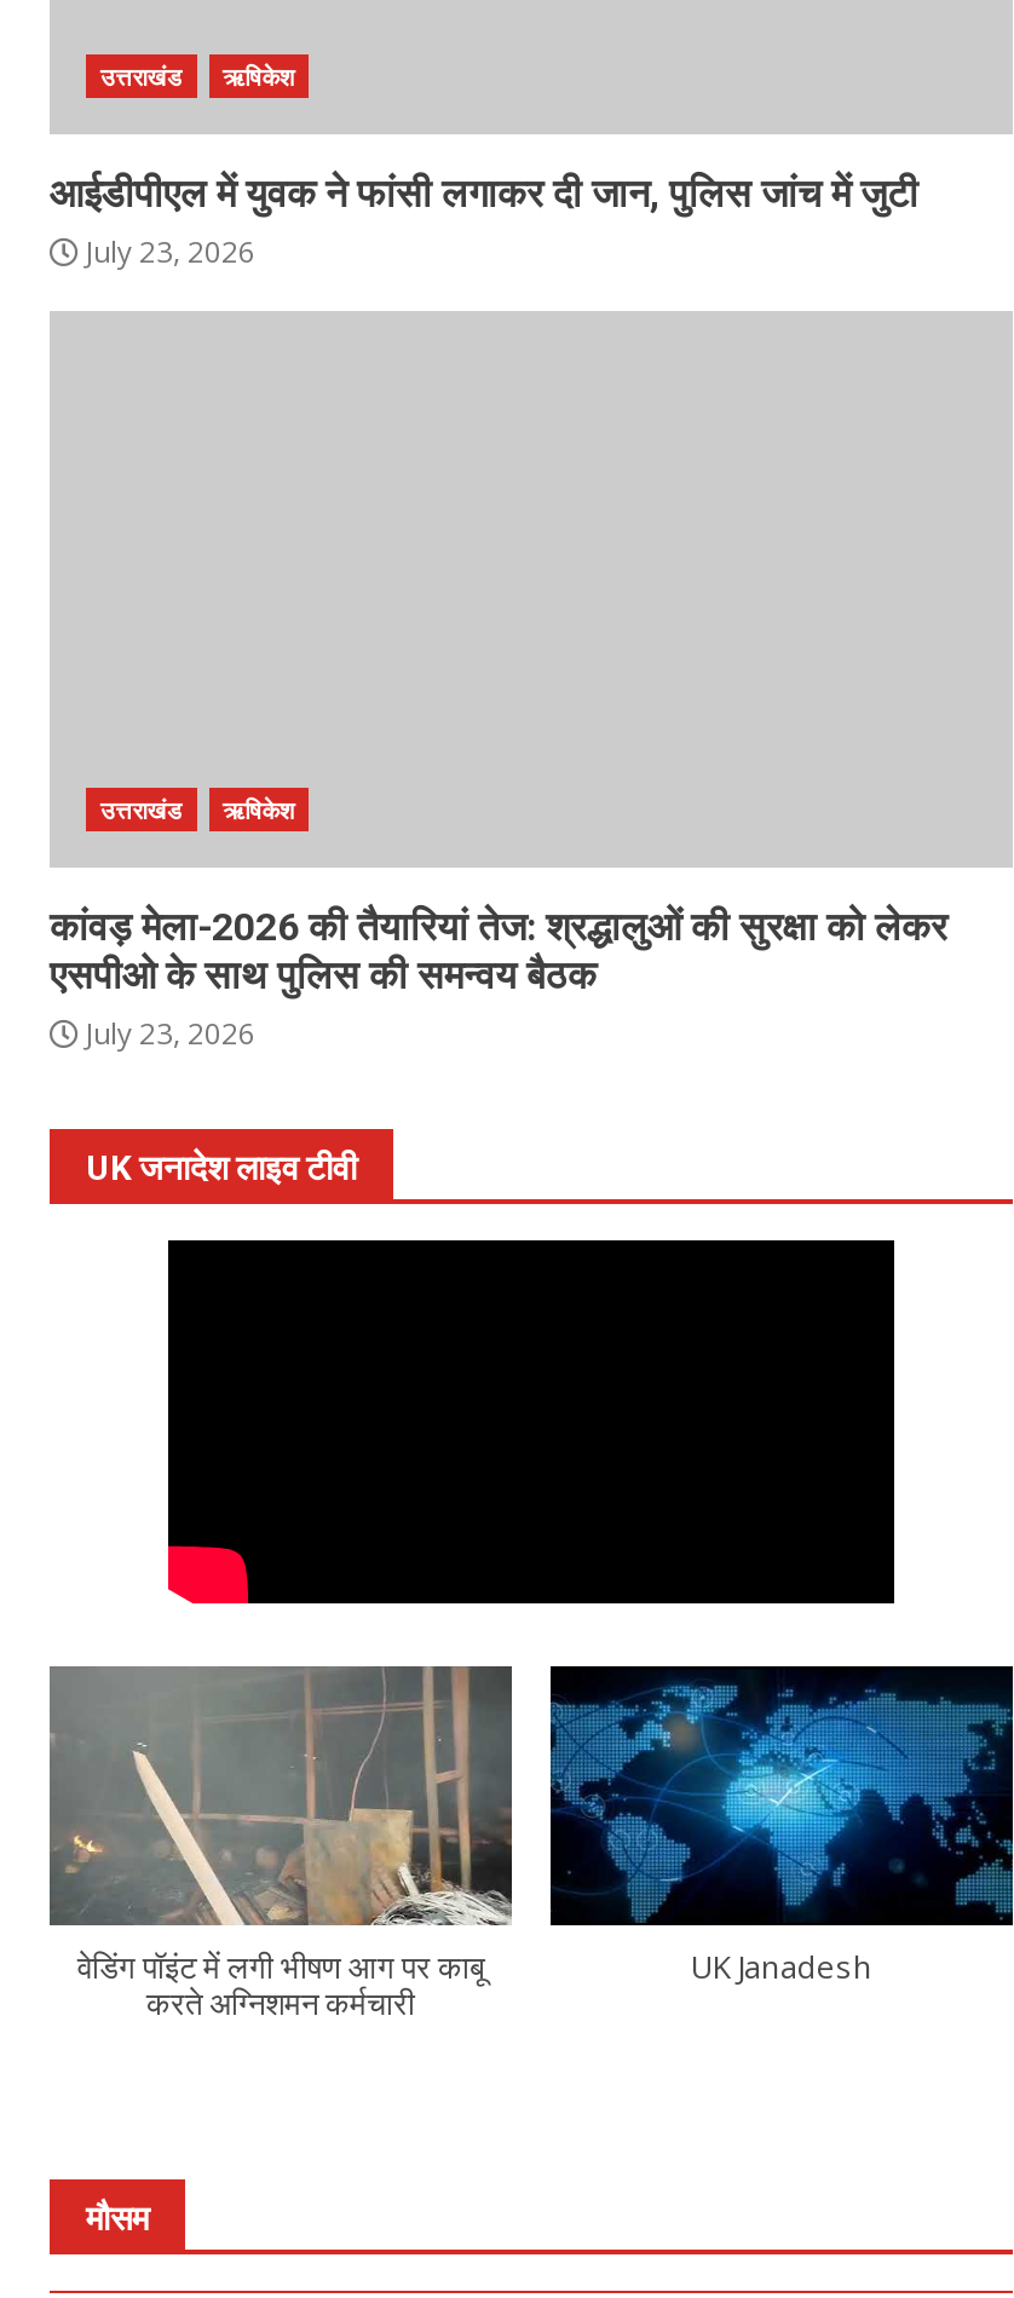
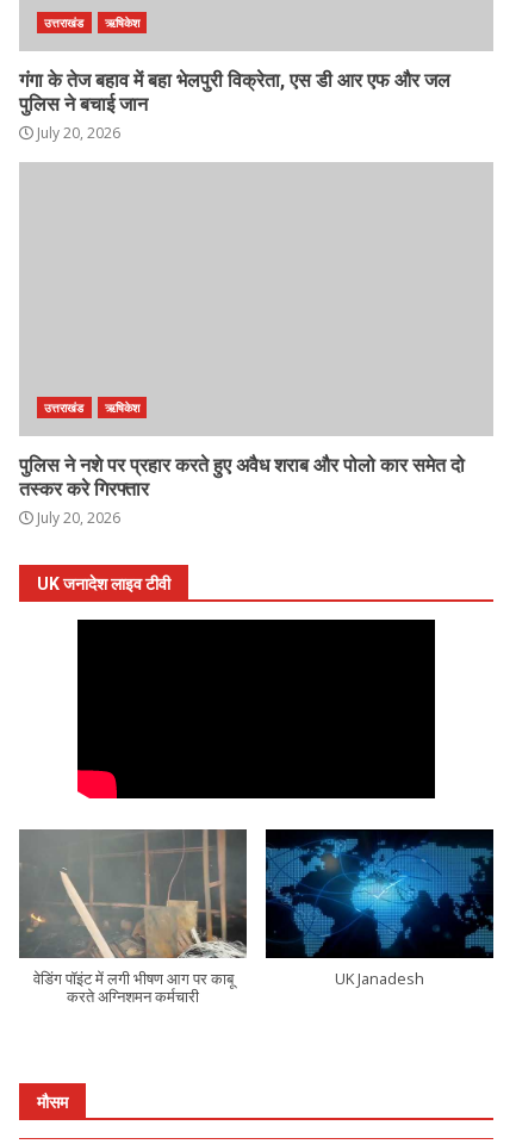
[50,170,918,272] आईडीपीएल में युवक ने फांसी लगाकर दी जान, पुलिस जांच में जुटी | July 23, 2026 -> [19,69,450,143] गंगा के तेज बहाव में बहा भेलपुरी विक्रेता, एस डी आर एफ और जल | पुलिस ने बचाई जान | July 20, 2026
[50,903,947,1053] कांवड़ मेला-2026 की तैयारियां तेज: श्रद्धालुओं की सुरक्षा को लेकर | एसपीओ के साथ पुलिस की समन्वय बैठक | July 23, 2026 -> [19,454,465,528] पुलिस ने नशे पर प्रहार करते हुए अवैध शराब और पोलो कार समेत दो | तस्कर करे गिरफ्तार | July 20, 2026

